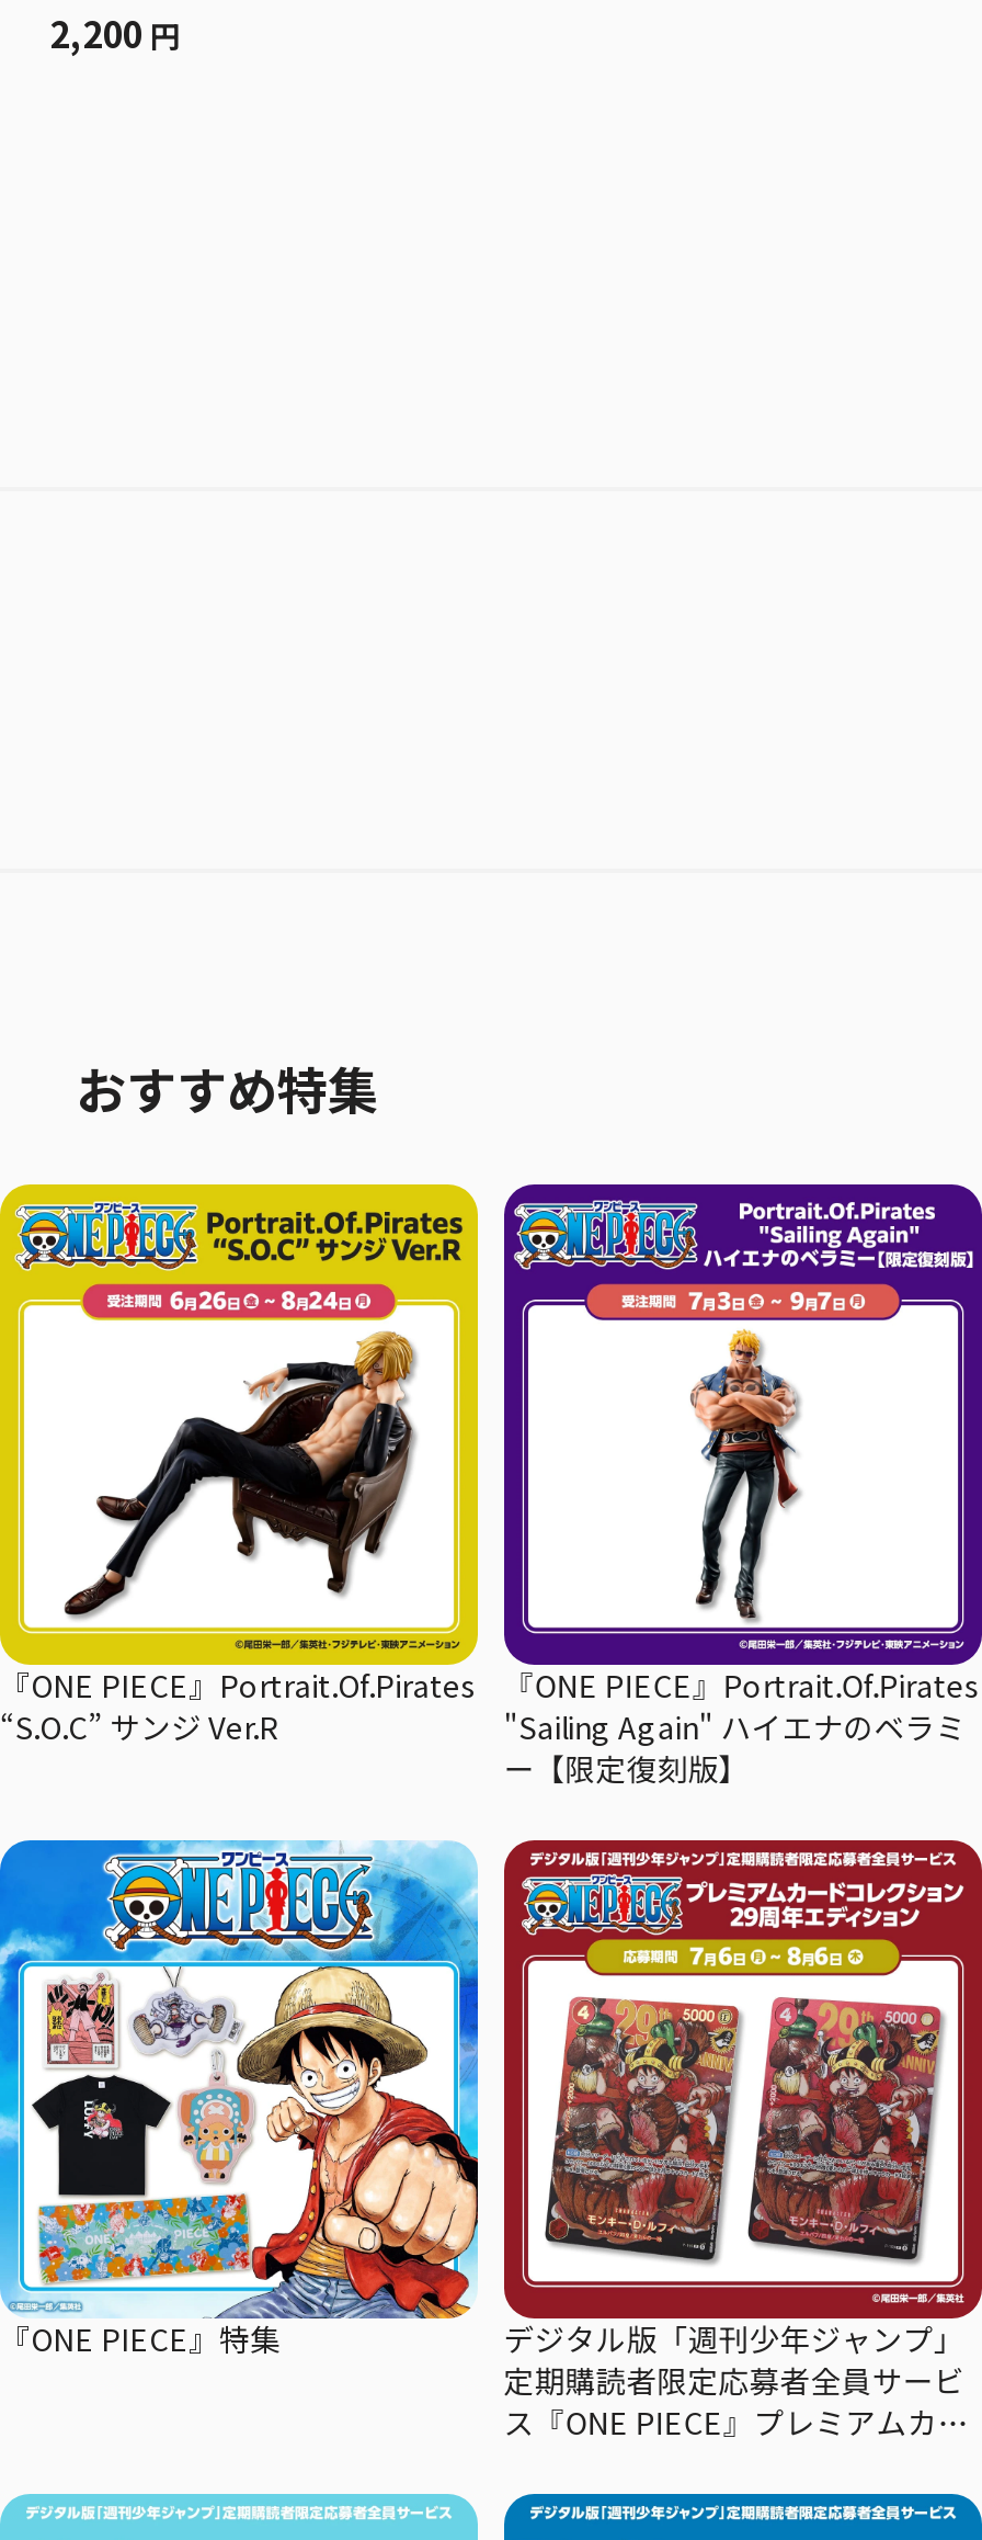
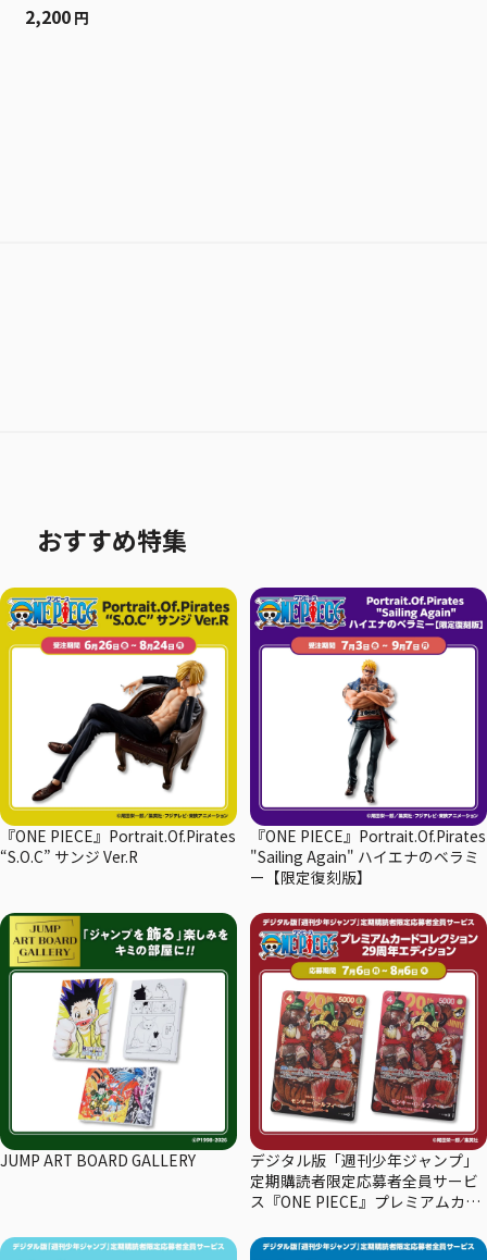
[0,1838,480,2360] [image] | 『ONE PIECE』特集 -> [0,912,238,1171] [image] | JUMP ART BOARD GALLERY

